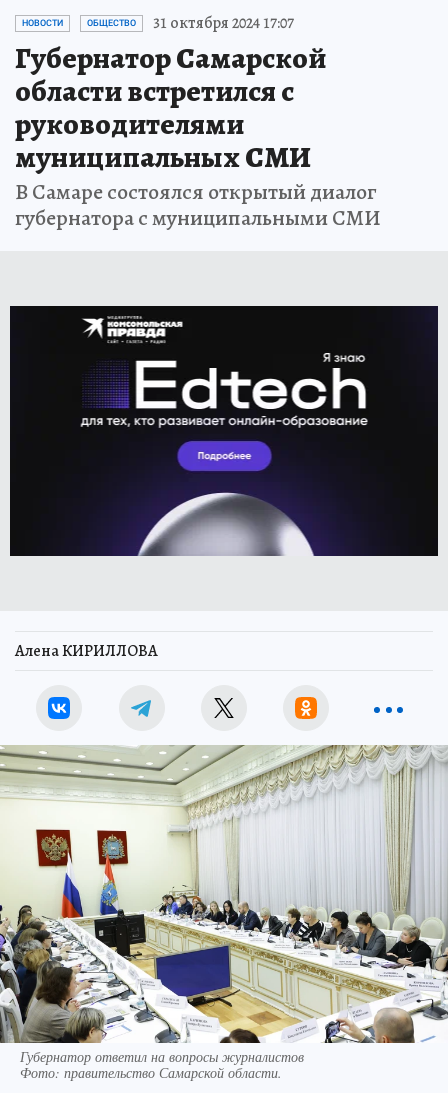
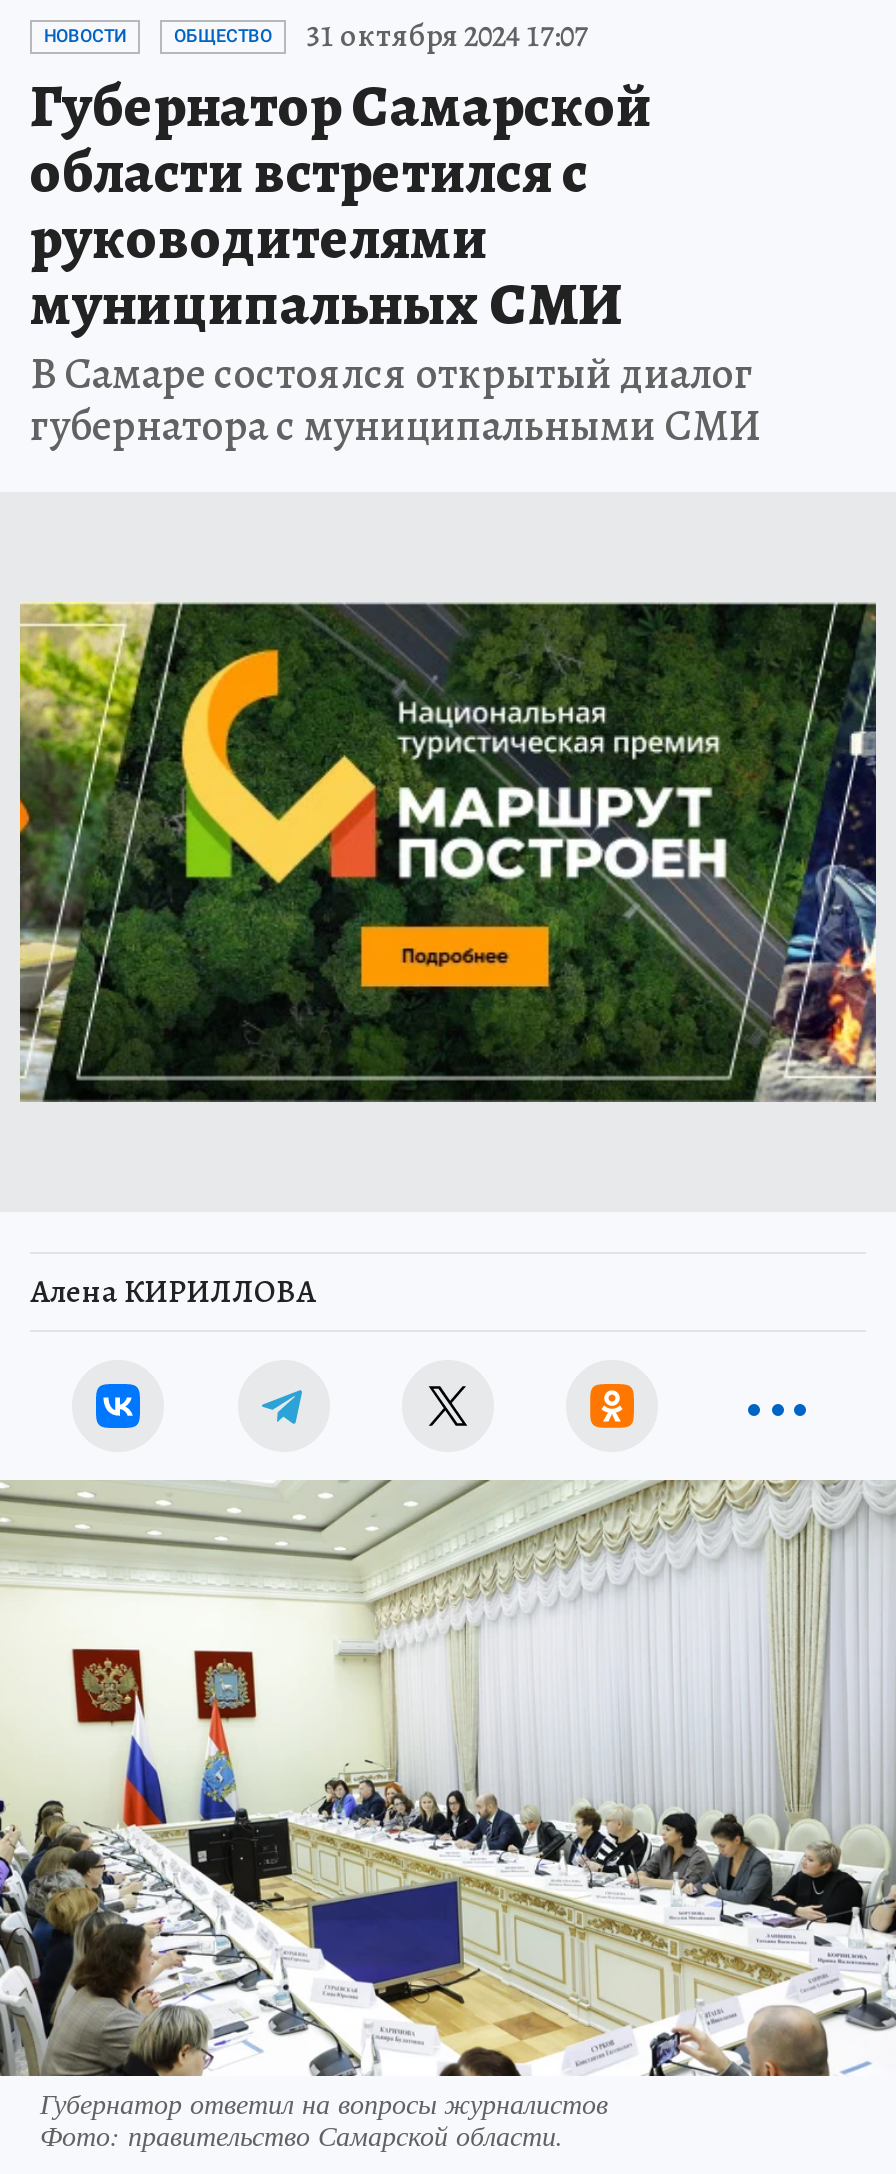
[9,305,439,556] [image] -> [18,602,878,1104] [image]

